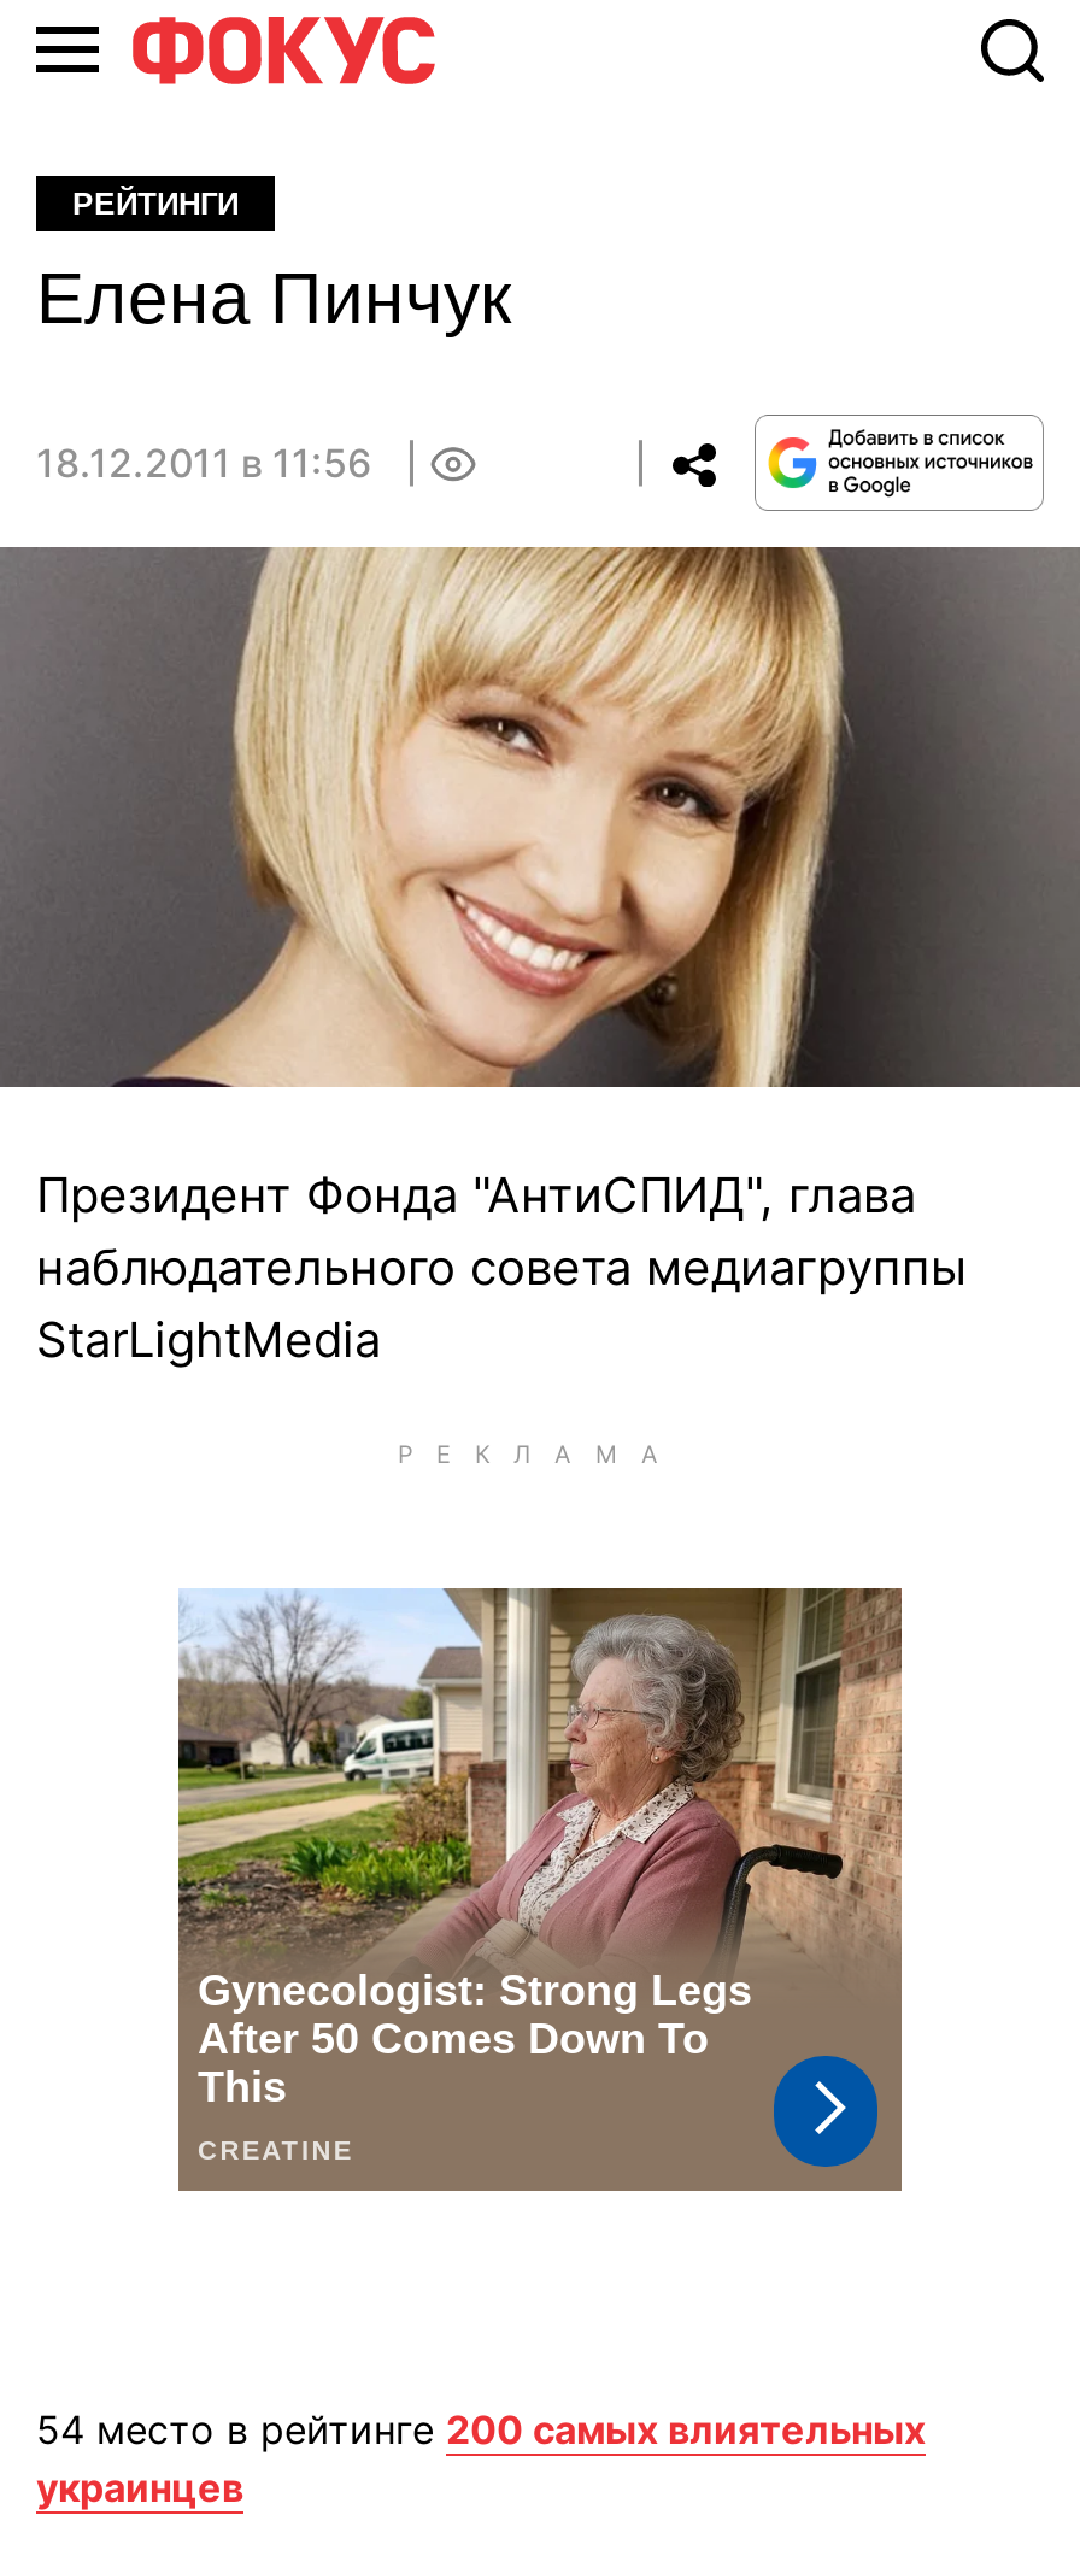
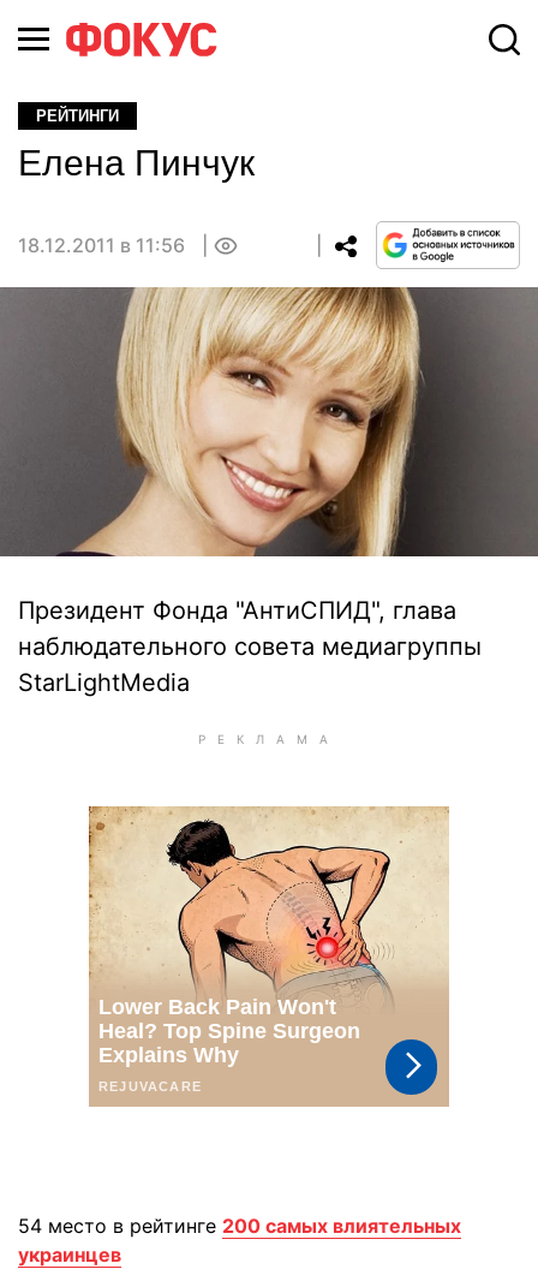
[176,1586,904,2191] [image] -> [88,805,449,1106] [image]

